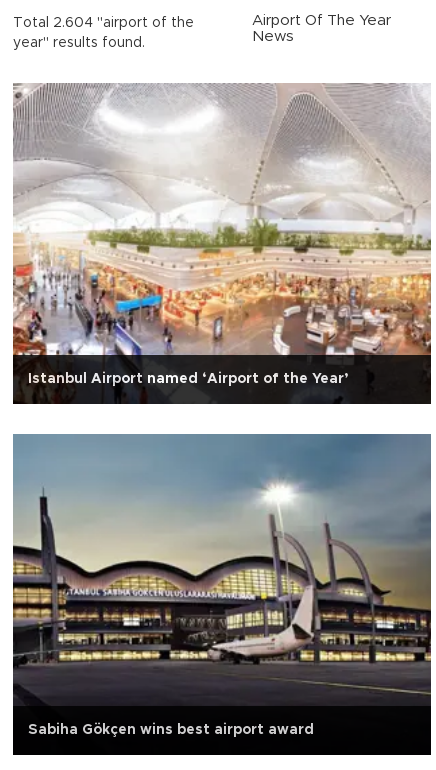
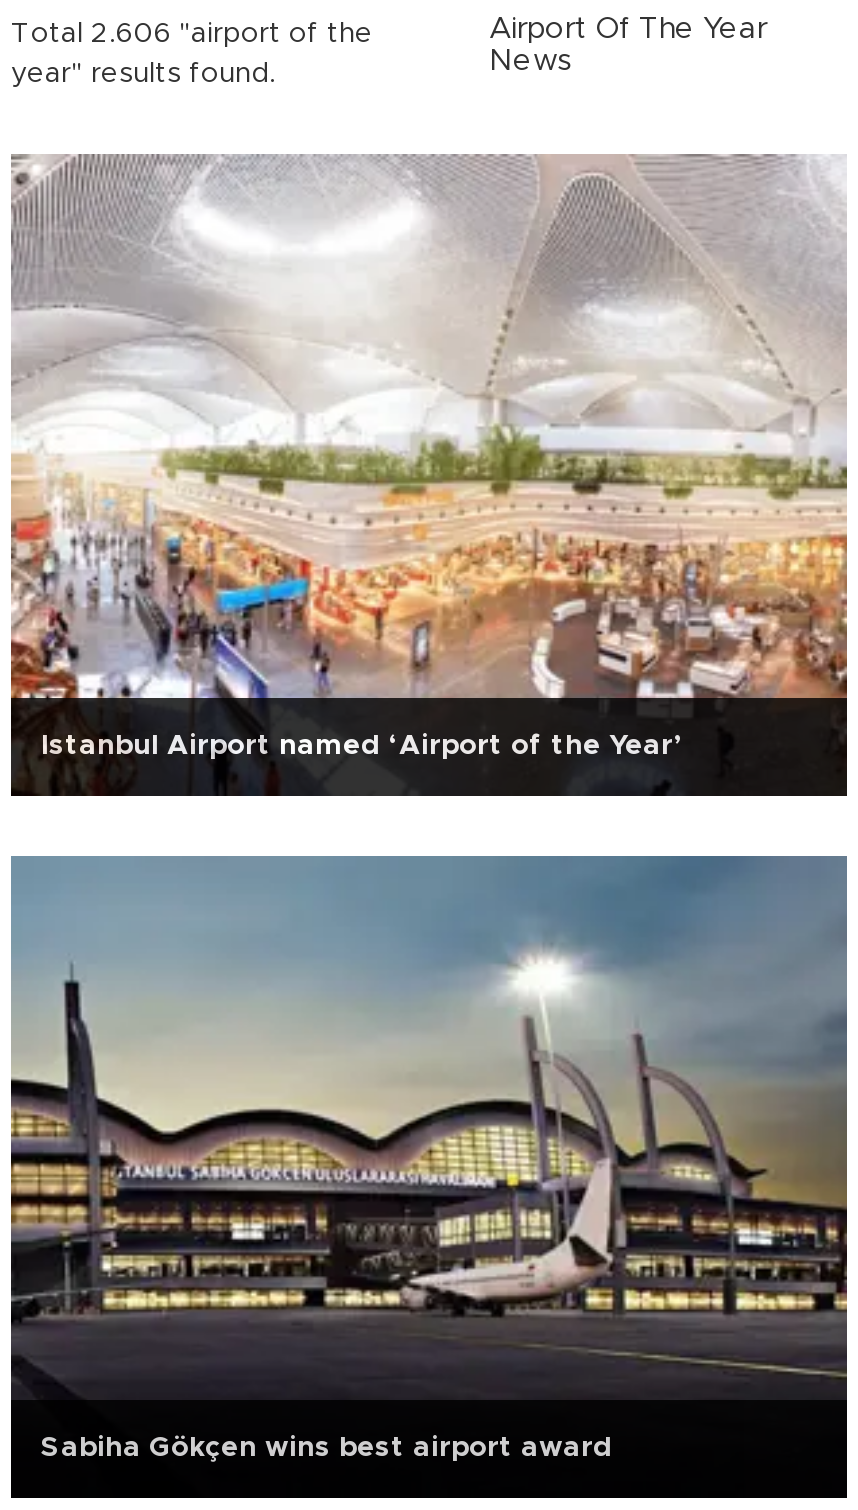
[13,16,194,30] Total 2.604 "airport of the -> [11,21,373,49] Total 2.606 "airport of the

